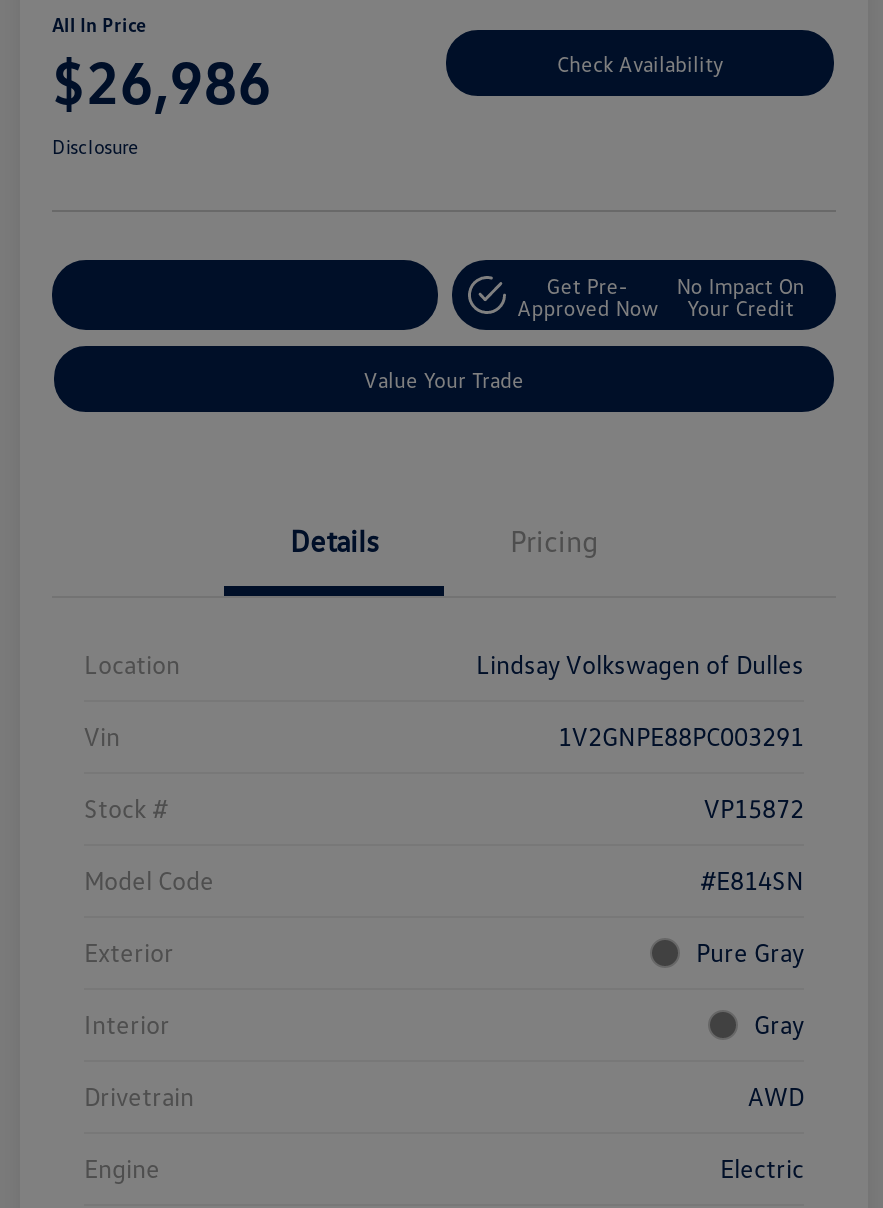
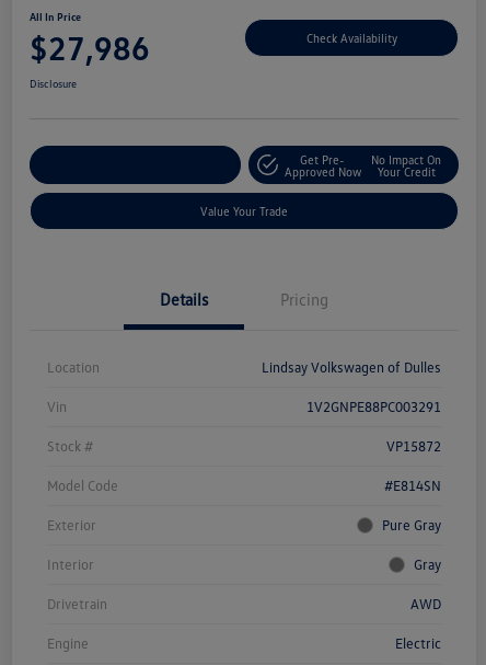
[52,44,272,118] $26,986 -> [30,28,150,68] $27,986

